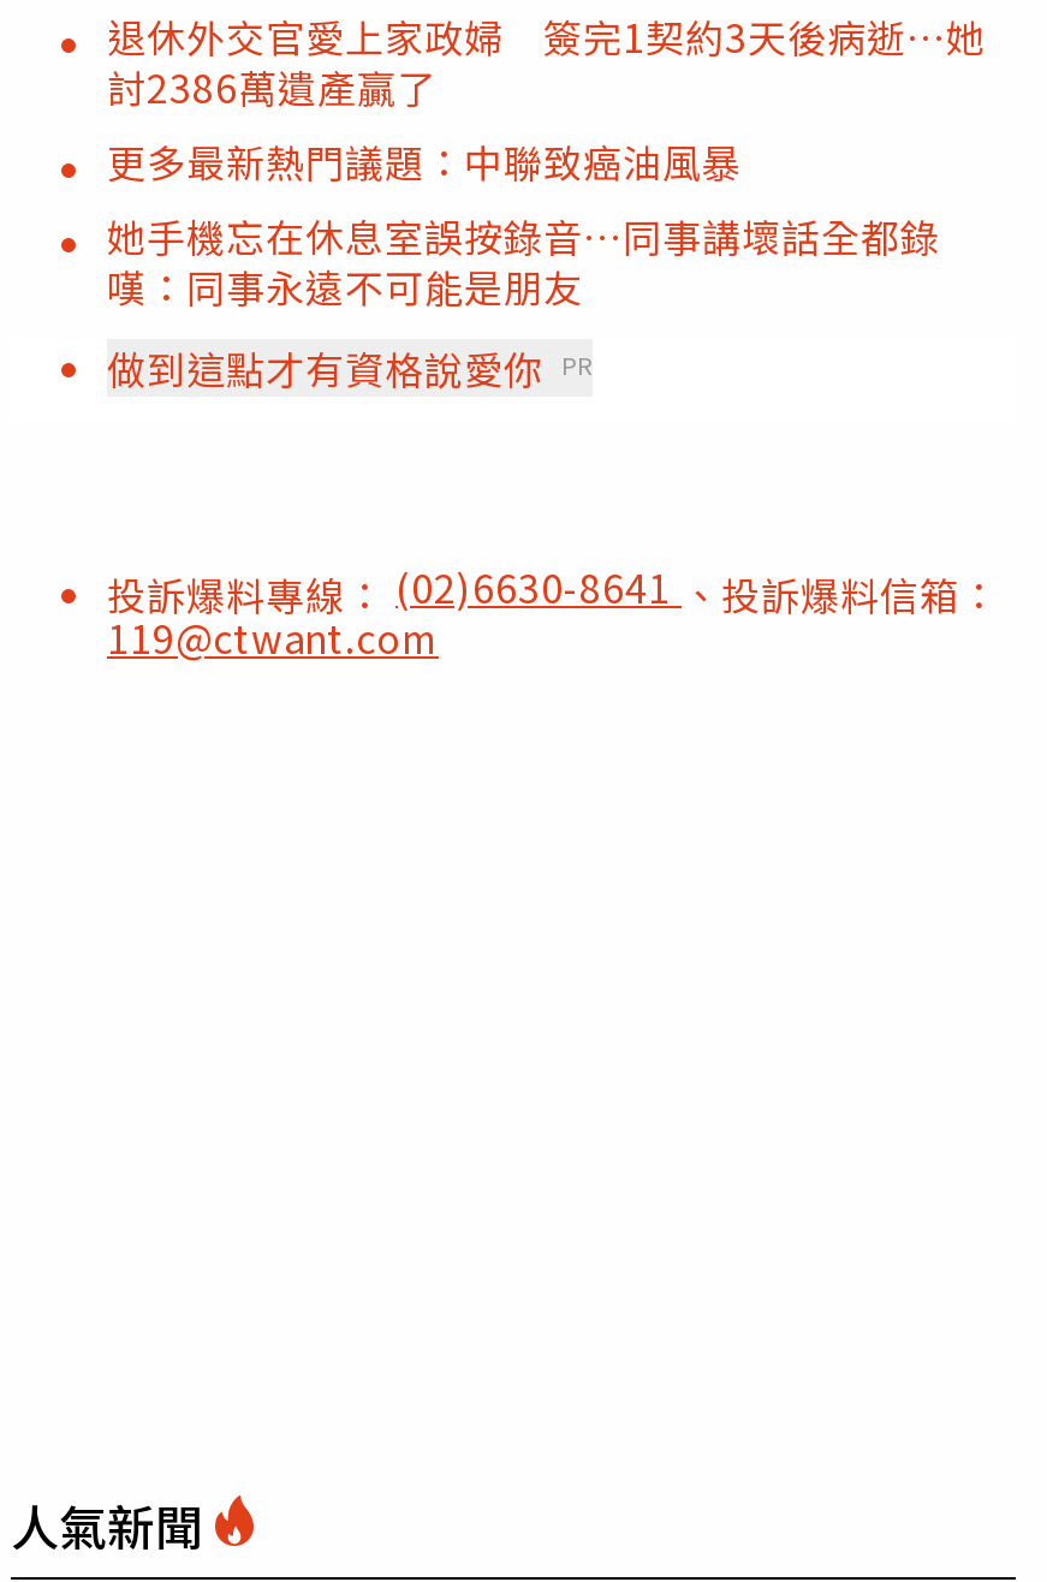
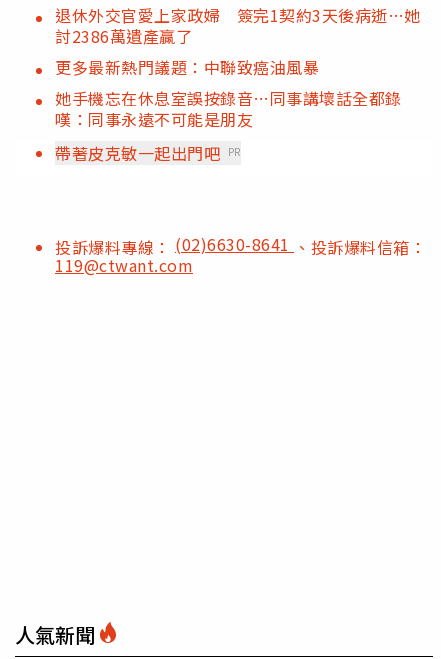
[107,339,593,397] 做到這點才有資格說愛你 PR -> [55,141,240,165] 帶著皮克敏一起出門吧 PR

